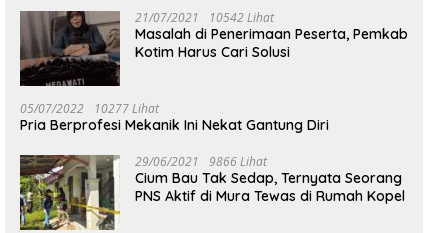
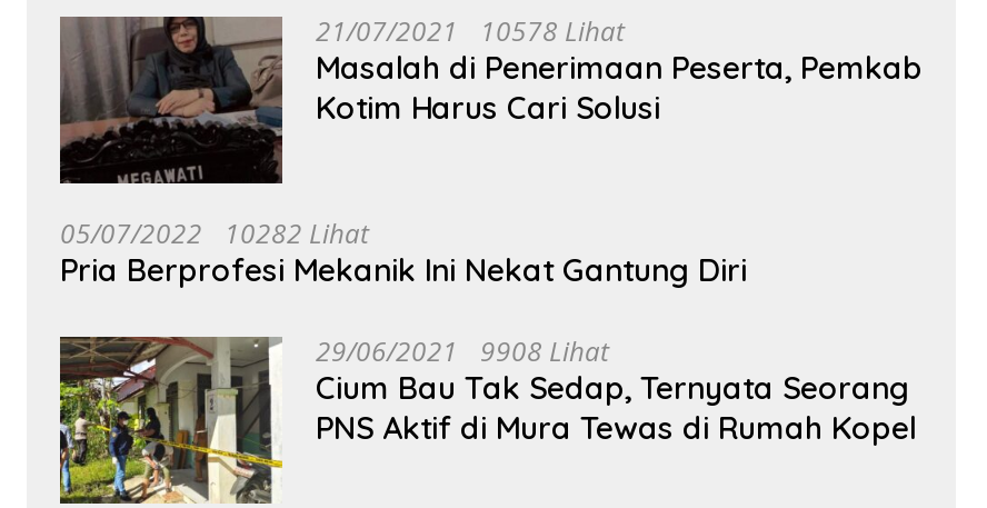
[135,9,274,26] 21/07/2021 10542 Lihat -> [316,12,625,50] 21/07/2021 10578 Lihat
[20,100,159,117] 05/07/2022 10277 Lihat -> [60,214,369,252] 05/07/2022 10282 Lihat
[135,153,267,170] 29/06/2021 9866 Lihat -> [316,332,609,370] 29/06/2021 9908 Lihat

